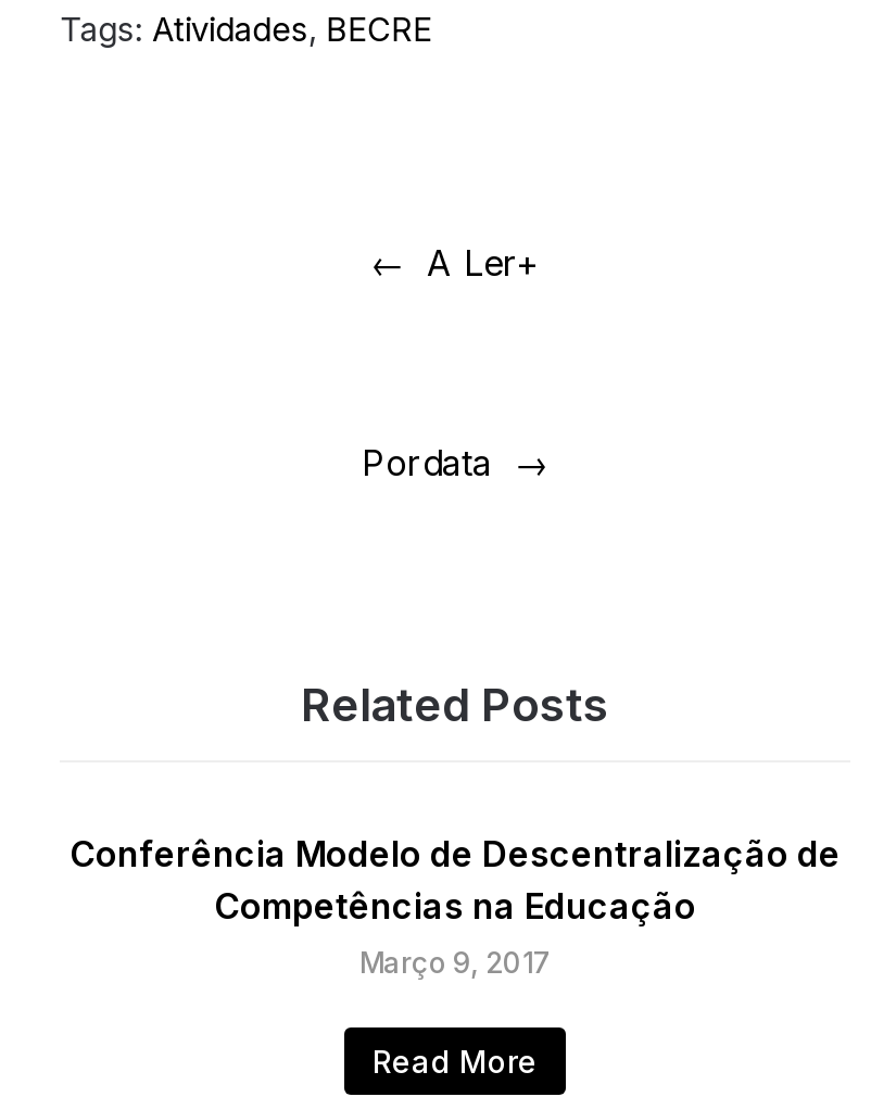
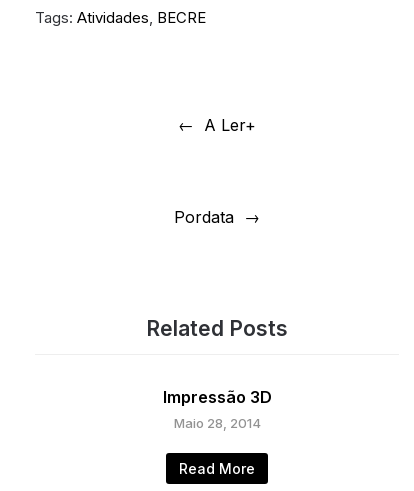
[70,833,841,981] Conferência Modelo de Descentralização de | Competências na Educação | Março 9, 2017 -> [162,387,271,431] Impressão 3D | Maio 28, 2014

